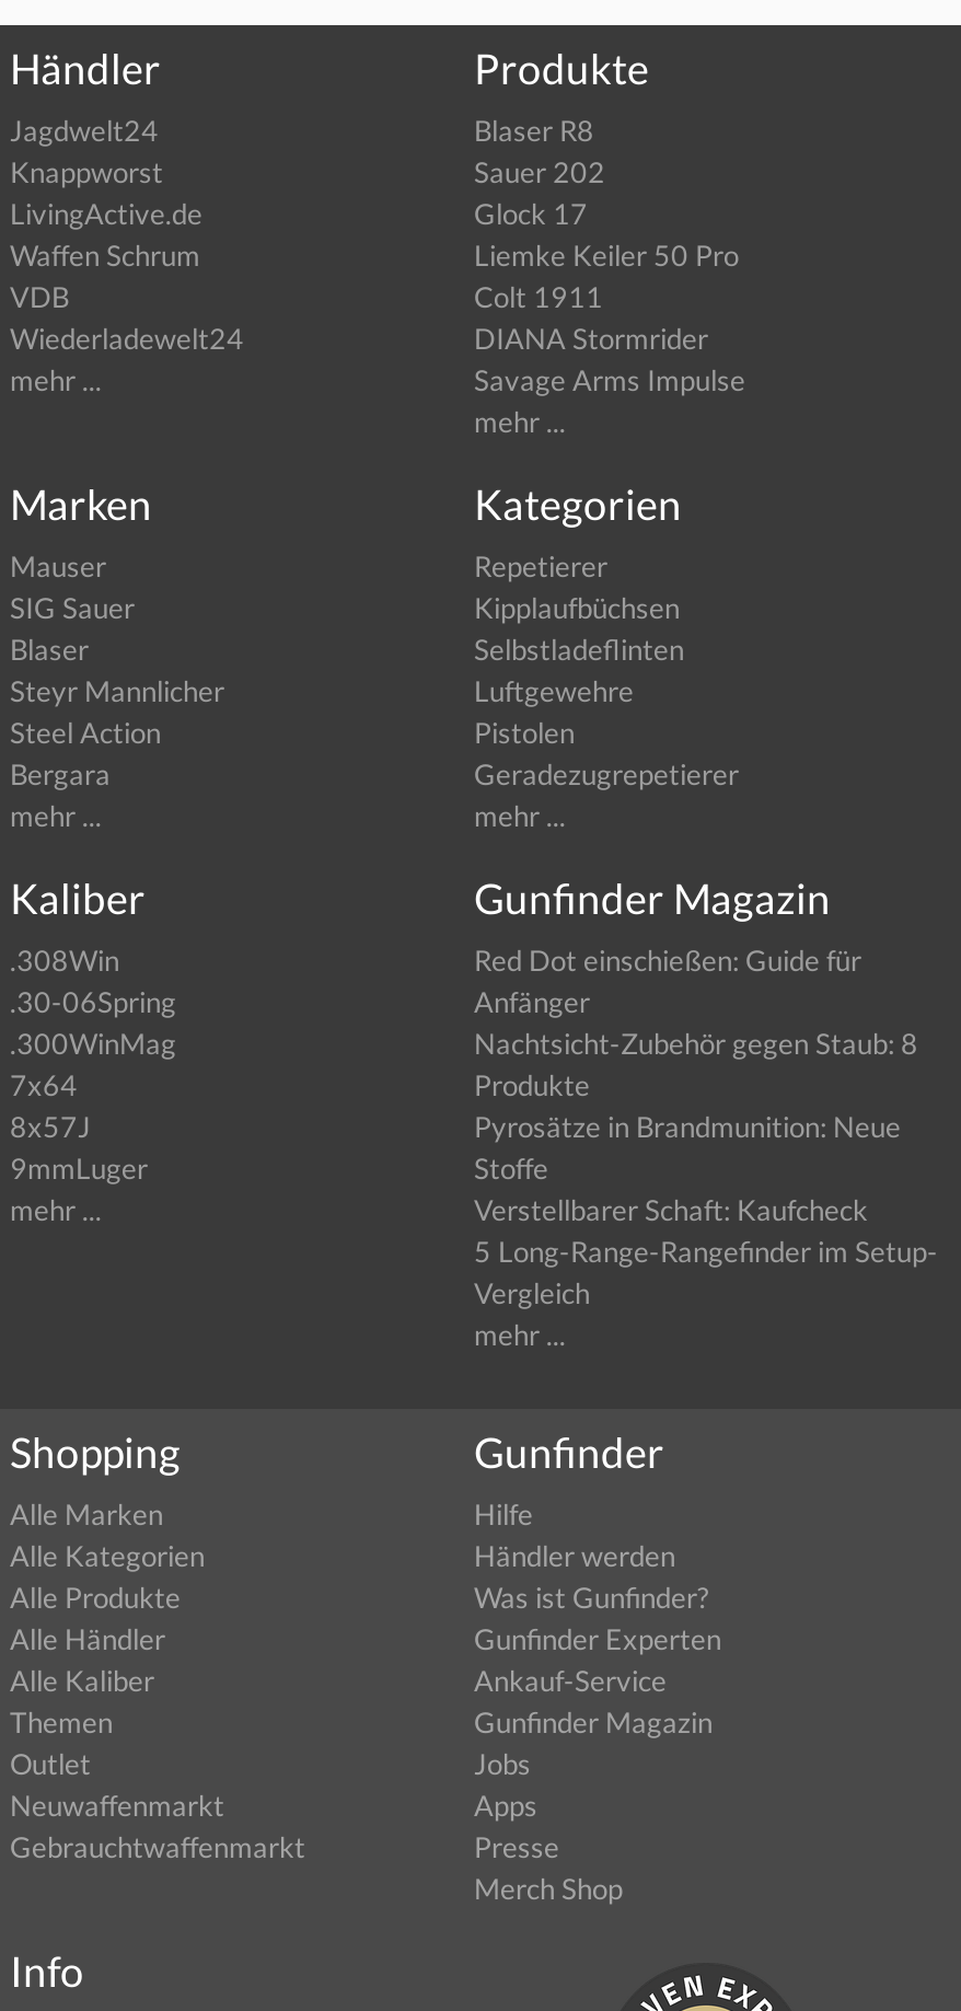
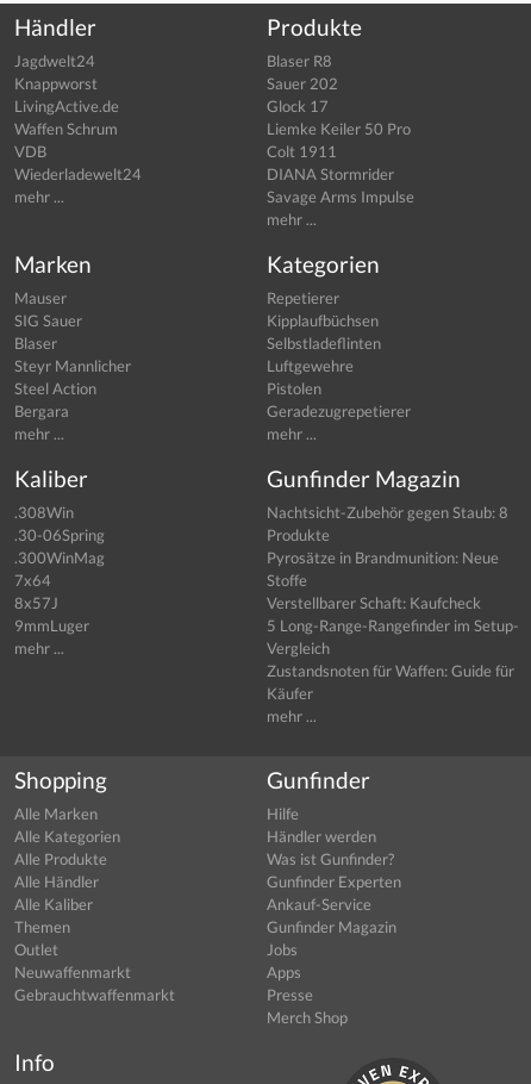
[474,943,861,1020] Red Dot einschießen: Guide für | Anfänger -> none
moved [474,1027,938,1311] -> [267,503,519,658]: Nachtsicht-Zubehör gegen Staub: 8 | Produkte | Pyrosätze in Brandmunition: Neue | Stoffe | Verstellbarer Schaft: Kaufcheck | 5 Long-Range-Rangefinder im Setup- | Vergleich
none -> [267,662,514,703] Zustandsnoten für Waffen: Guide für | Käufer

